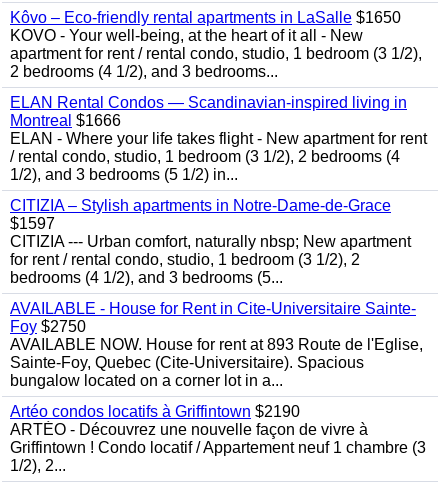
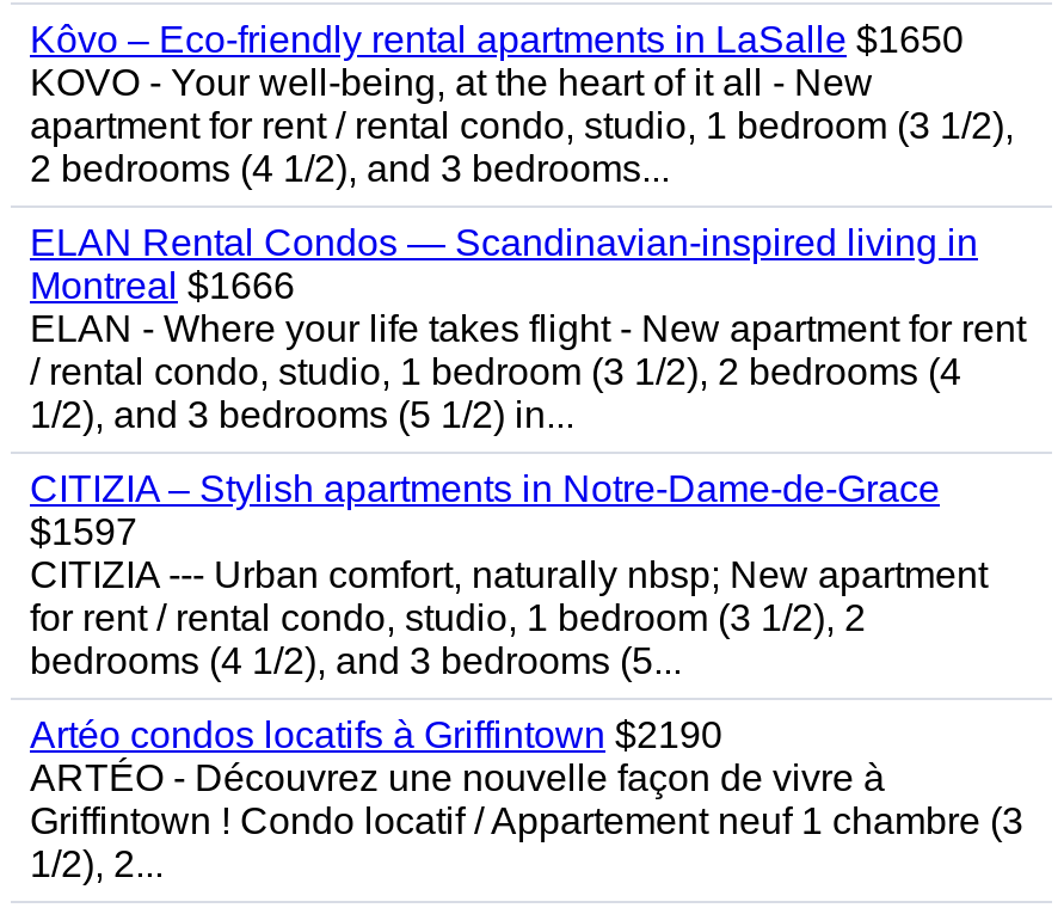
[10,300,423,389] AVAILABLE - House for Rent in Cite-Universitaire Sainte- | Foy $2750 | AVAILABLE NOW. House for rent at 893 Route de l'Eglise, | Sainte-Foy, Quebec (Cite-Universitaire). Spacious | bungalow located on a corner lot in a... -> none

